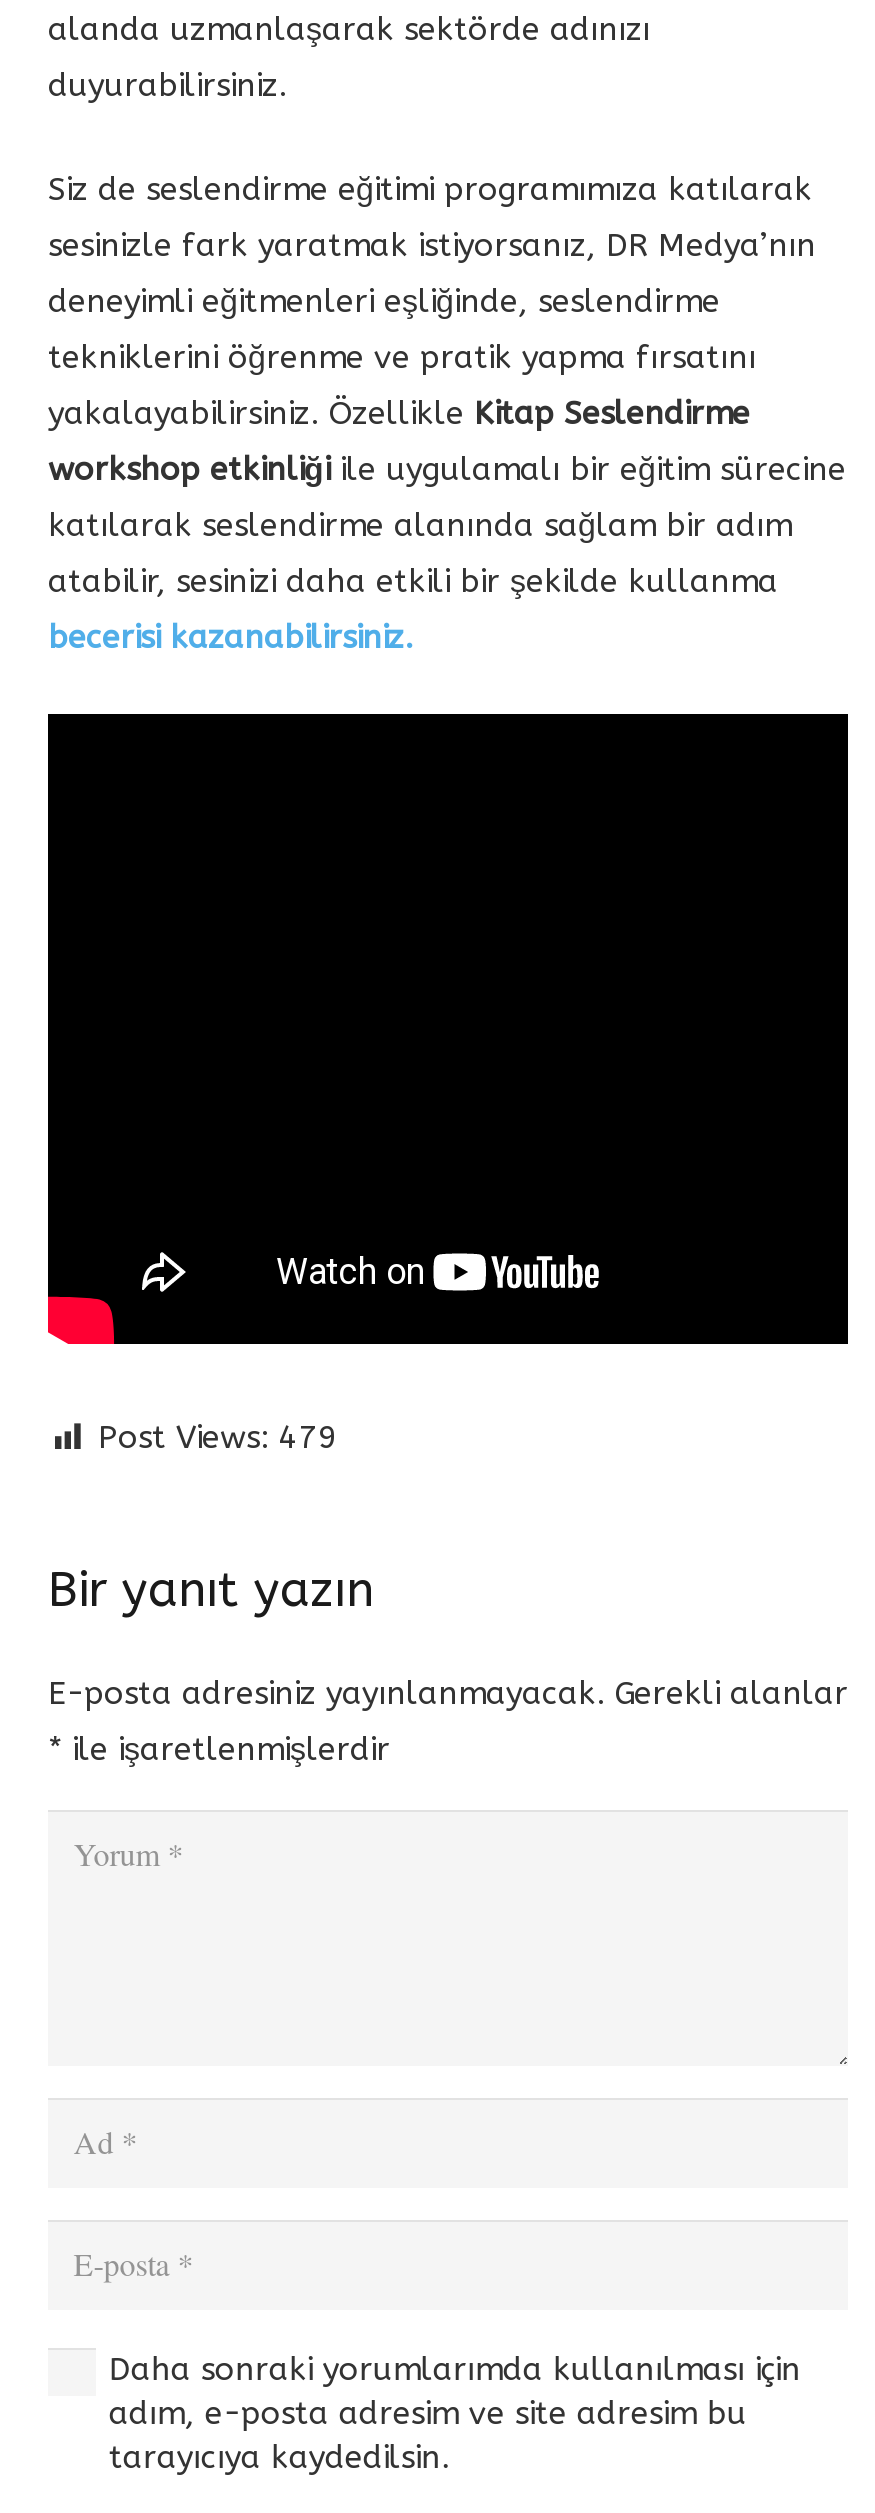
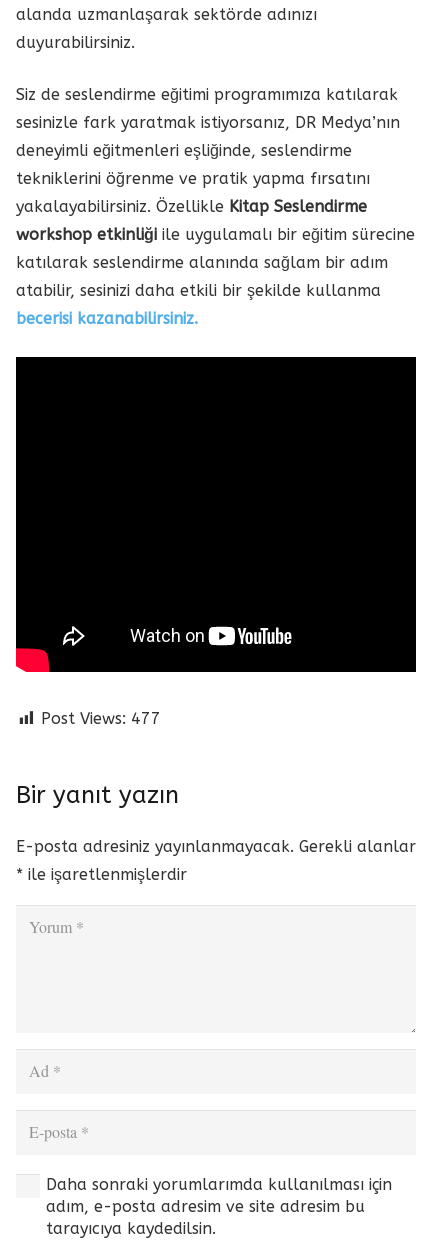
[98,1418,338,1456] Post Views: 479 -> [41,709,161,728] Post Views: 477

